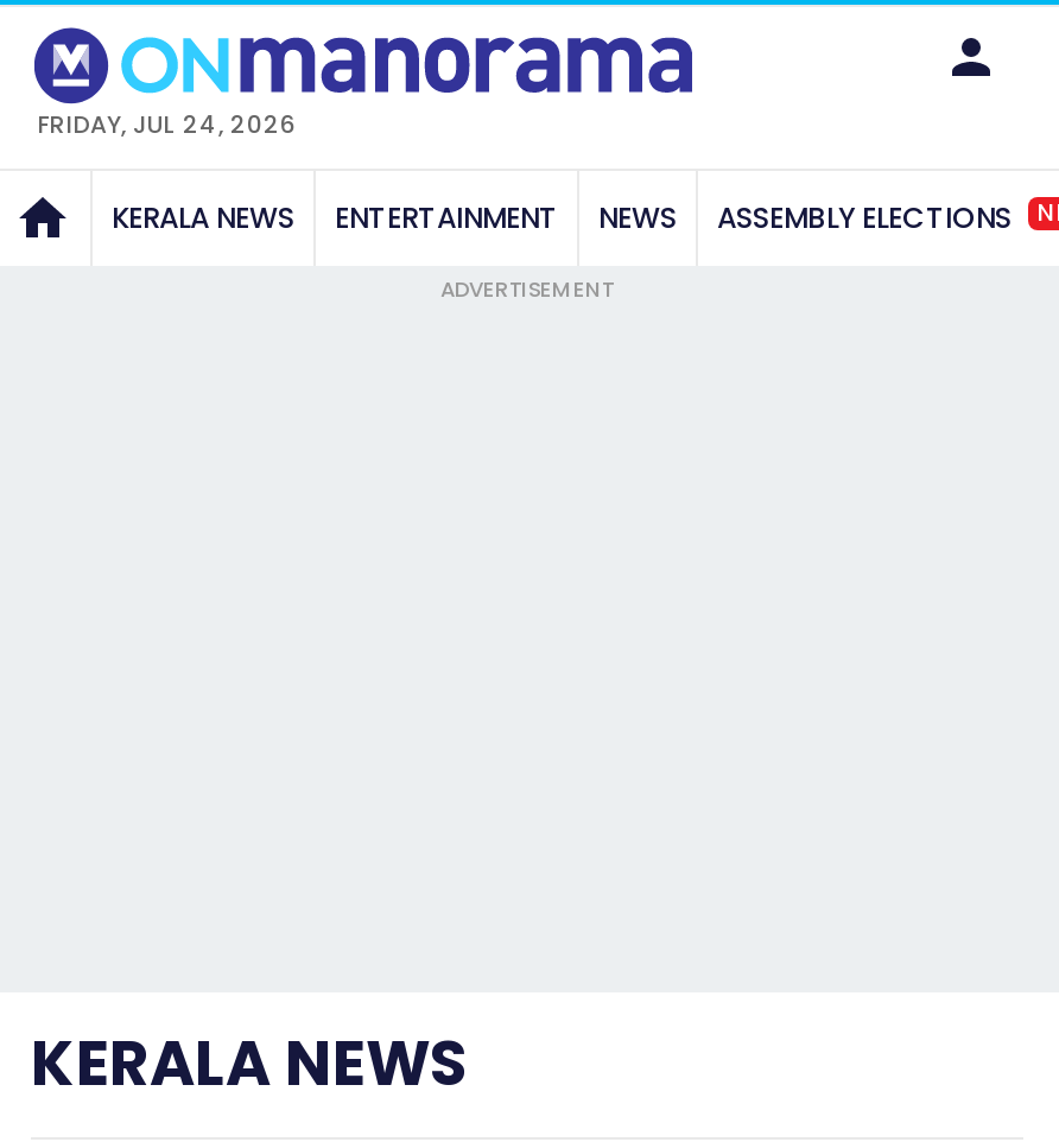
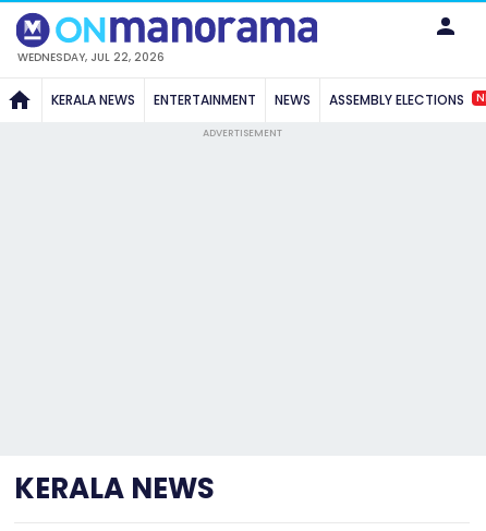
[38,106,297,142] FRIDAY, JUL 24, 2026 -> [17,49,165,65] WEDNESDAY, JUL 22, 2026

